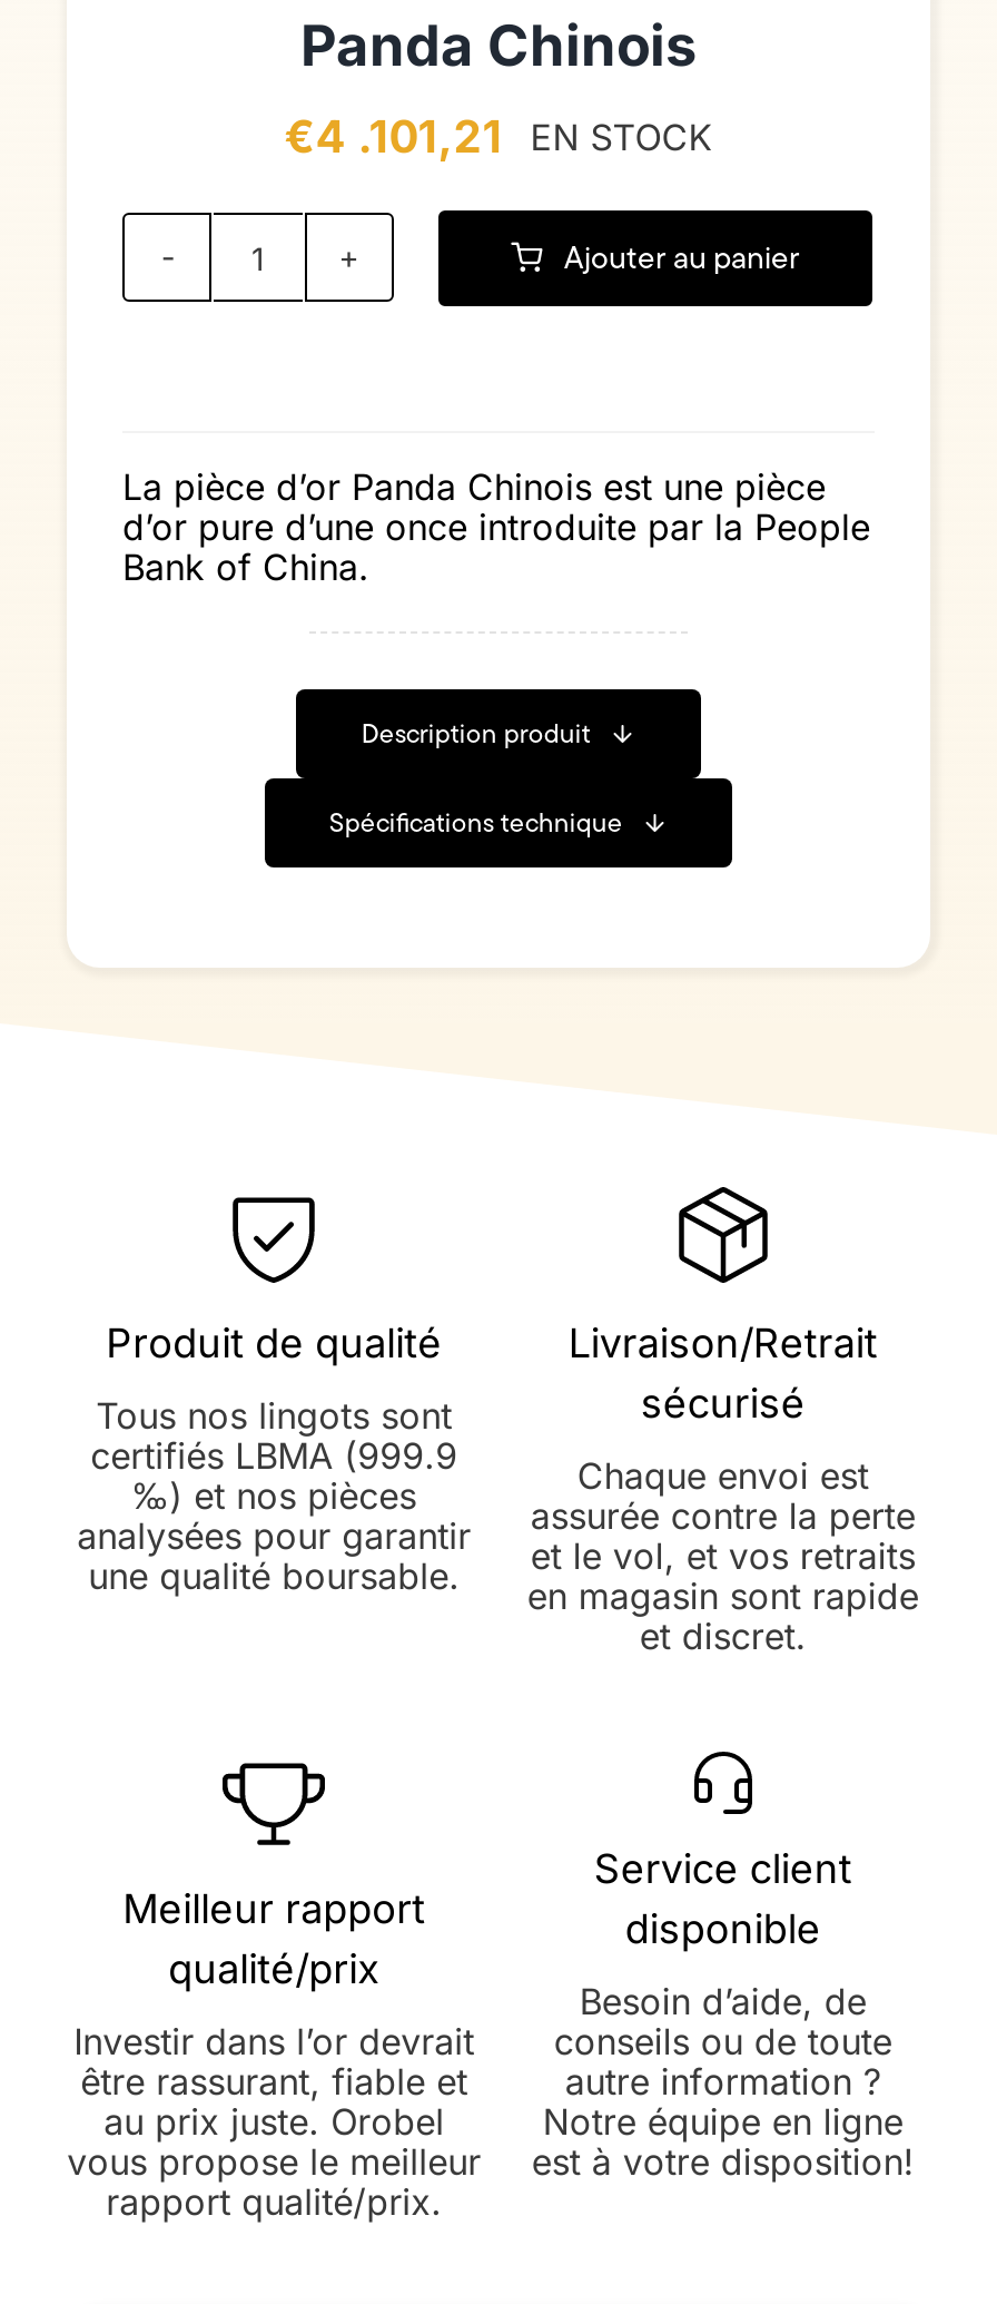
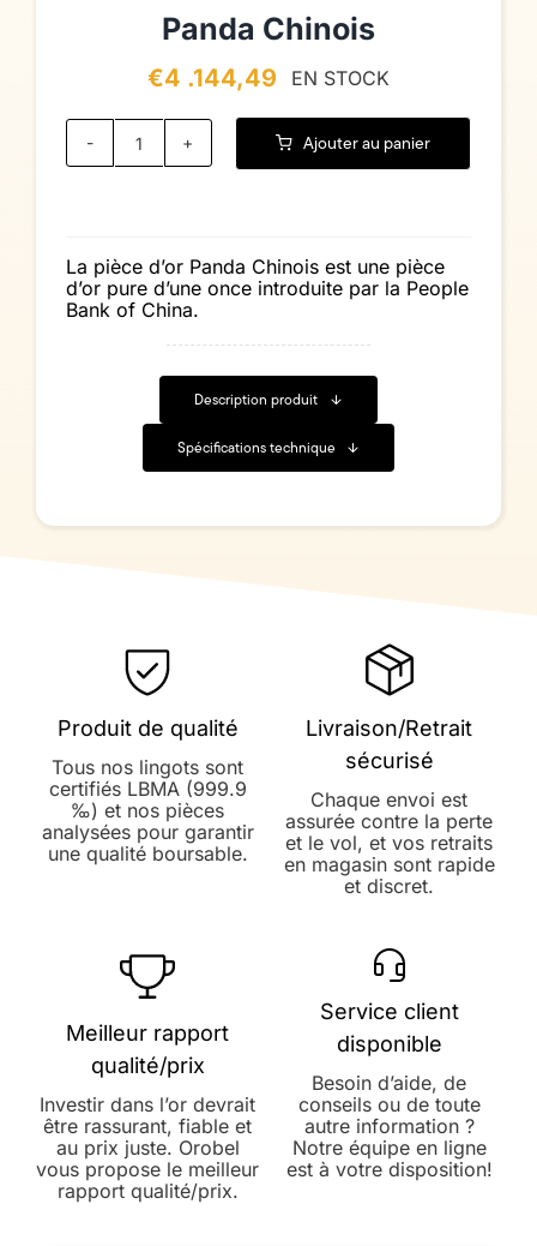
[284,111,713,165] €4 .101,21 EN STOCK -> [147,64,390,93] €4 .144,49 EN STOCK

